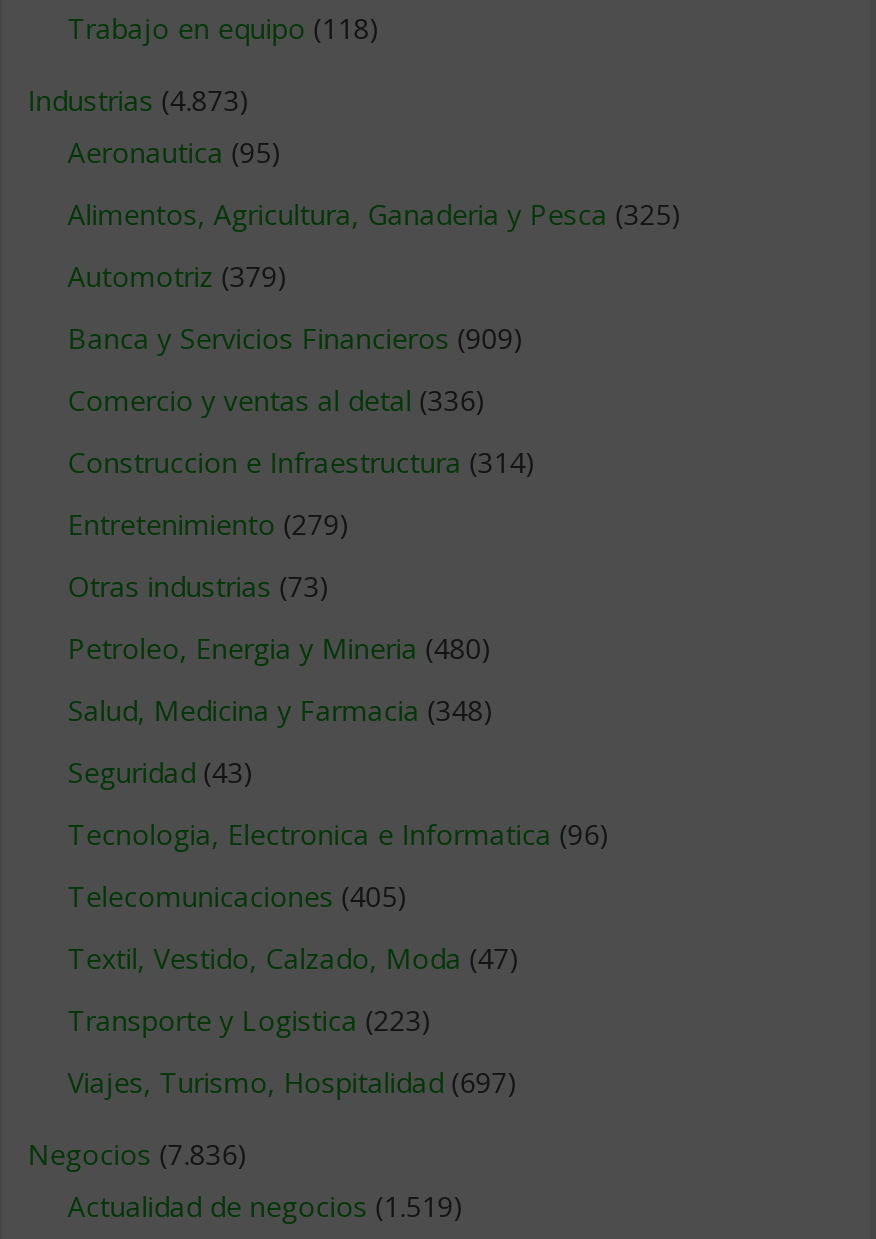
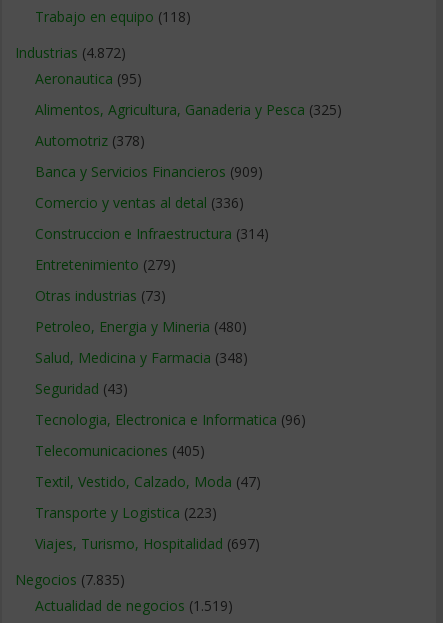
[28,81,250,119] Industrias (4.873) -> [15,43,126,62] Industrias (4.872)
[68,257,288,295] Automotriz (379) -> [35,131,145,150] Automotriz (378)
[28,1135,248,1173] Negocios (7.836) -> [15,570,125,589] Negocios (7.835)

